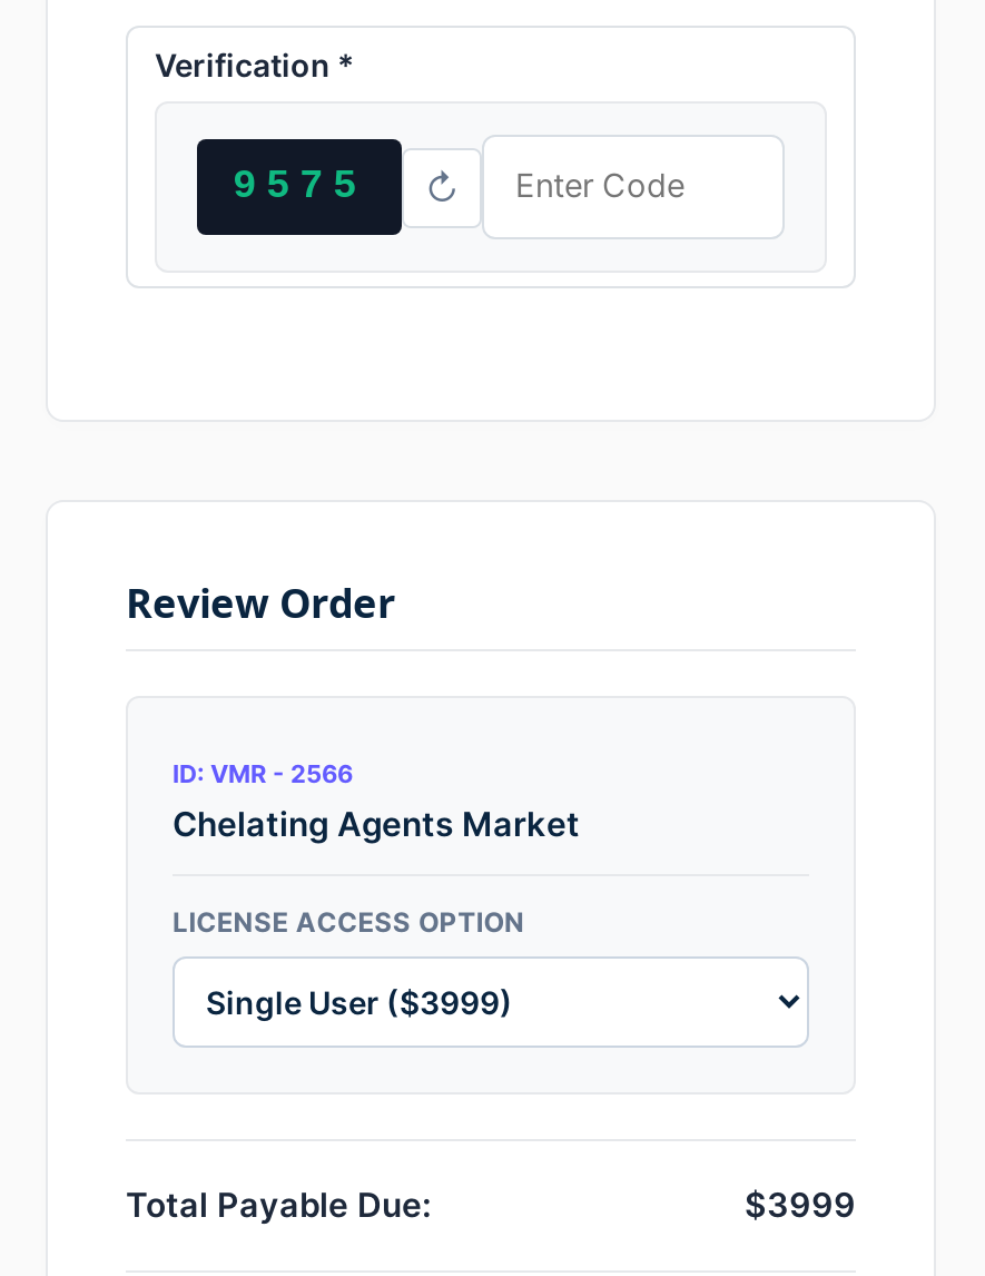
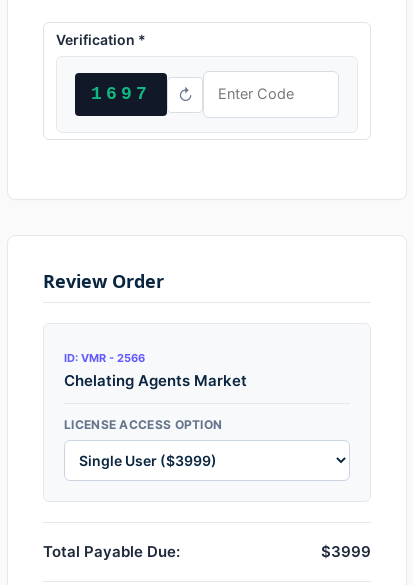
[233,164,366,208] 9575 -> [91,84,151,104] 1697

